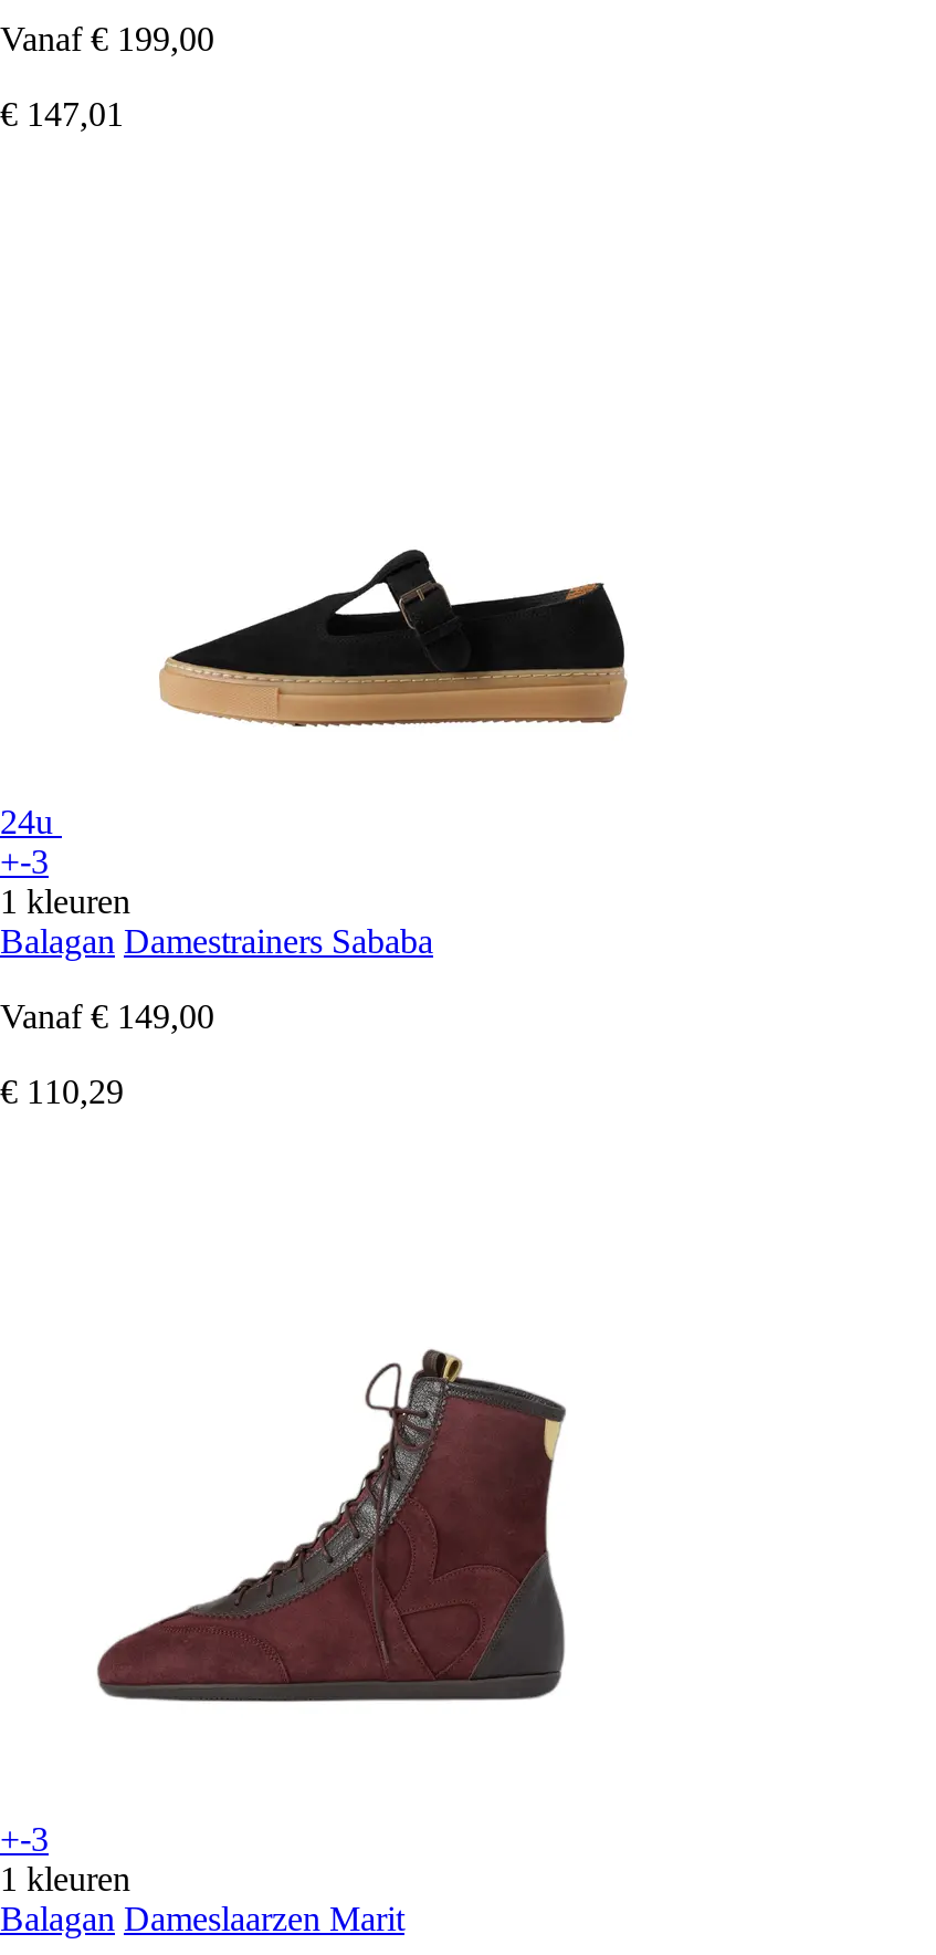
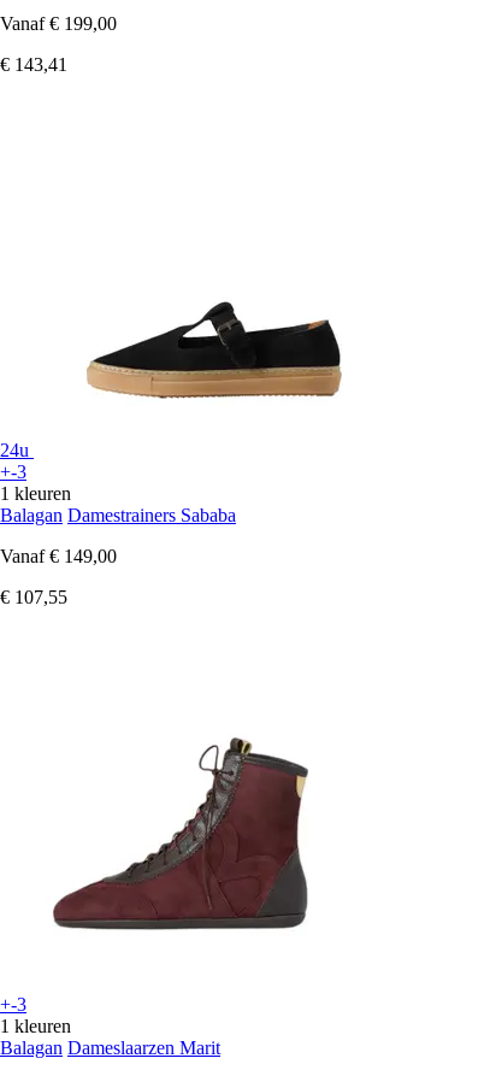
[0,96,124,133] € 147,01 -> [0,54,67,75] € 143,41
[0,1073,124,1111] € 110,29 -> [0,587,67,608] € 107,55

